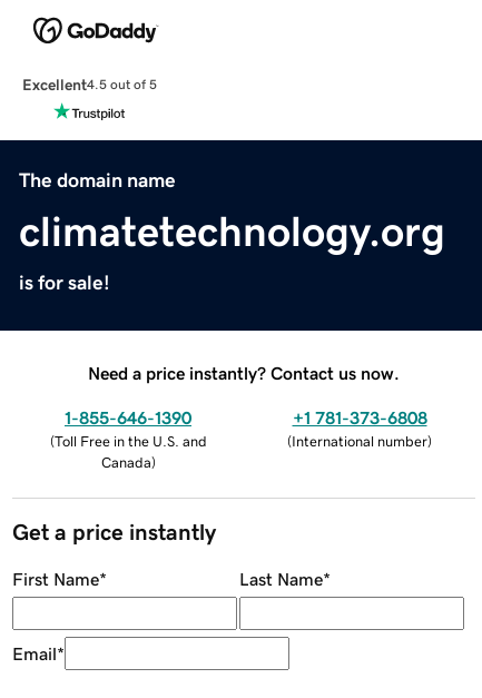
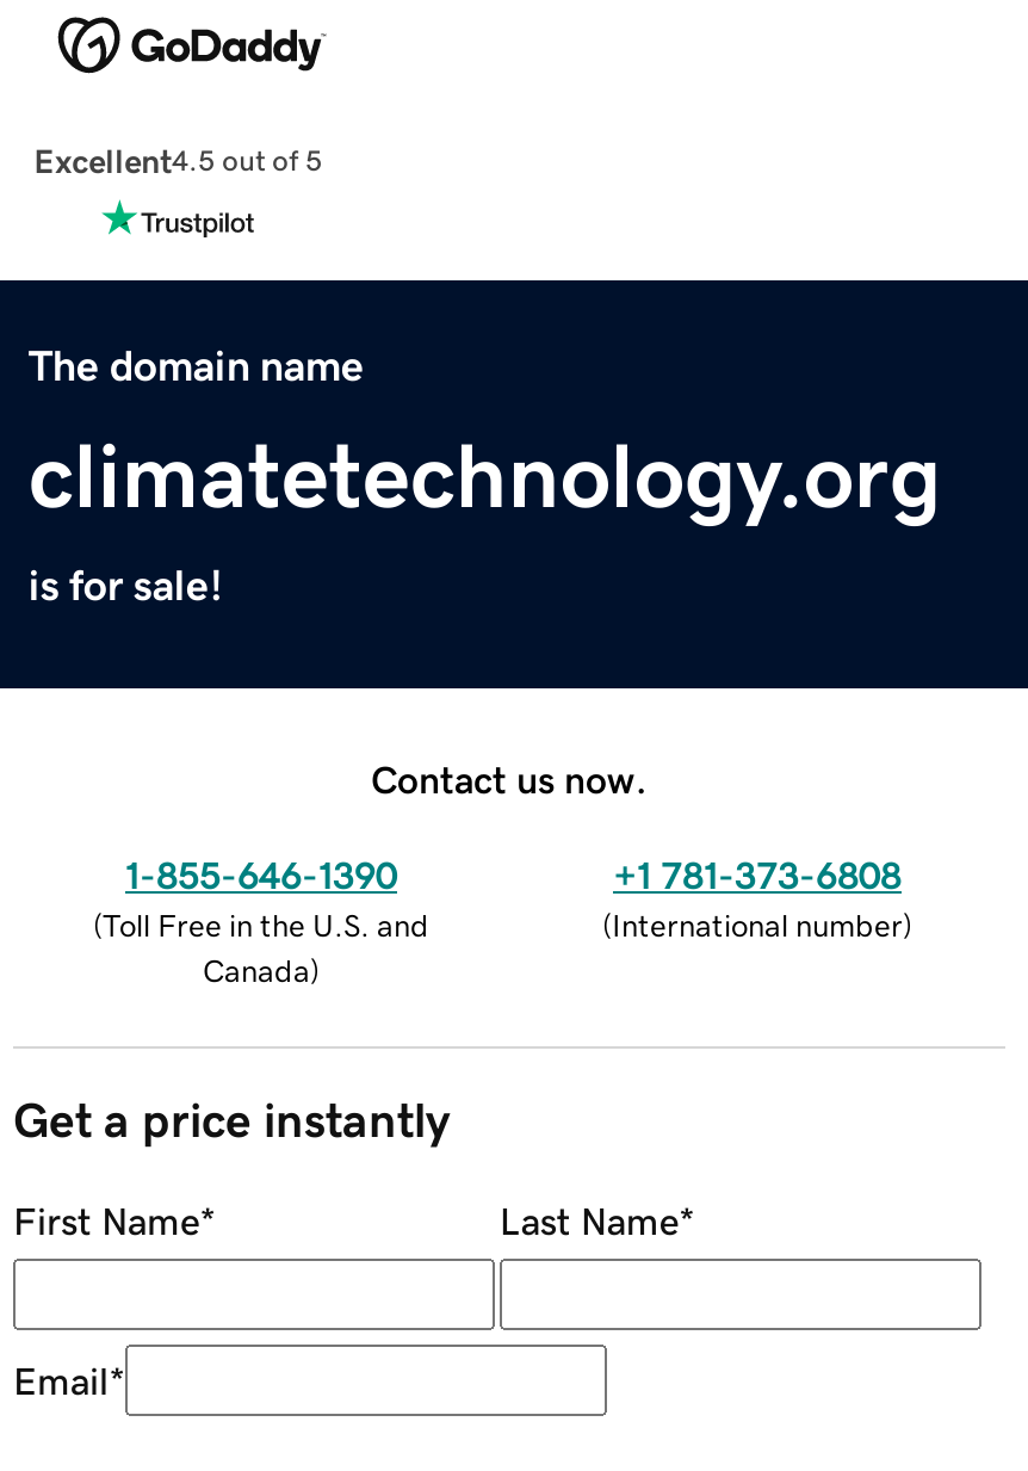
[88,364,400,381] Need a price instantly? Contact us now. -> [371,759,648,797] Contact us now.

